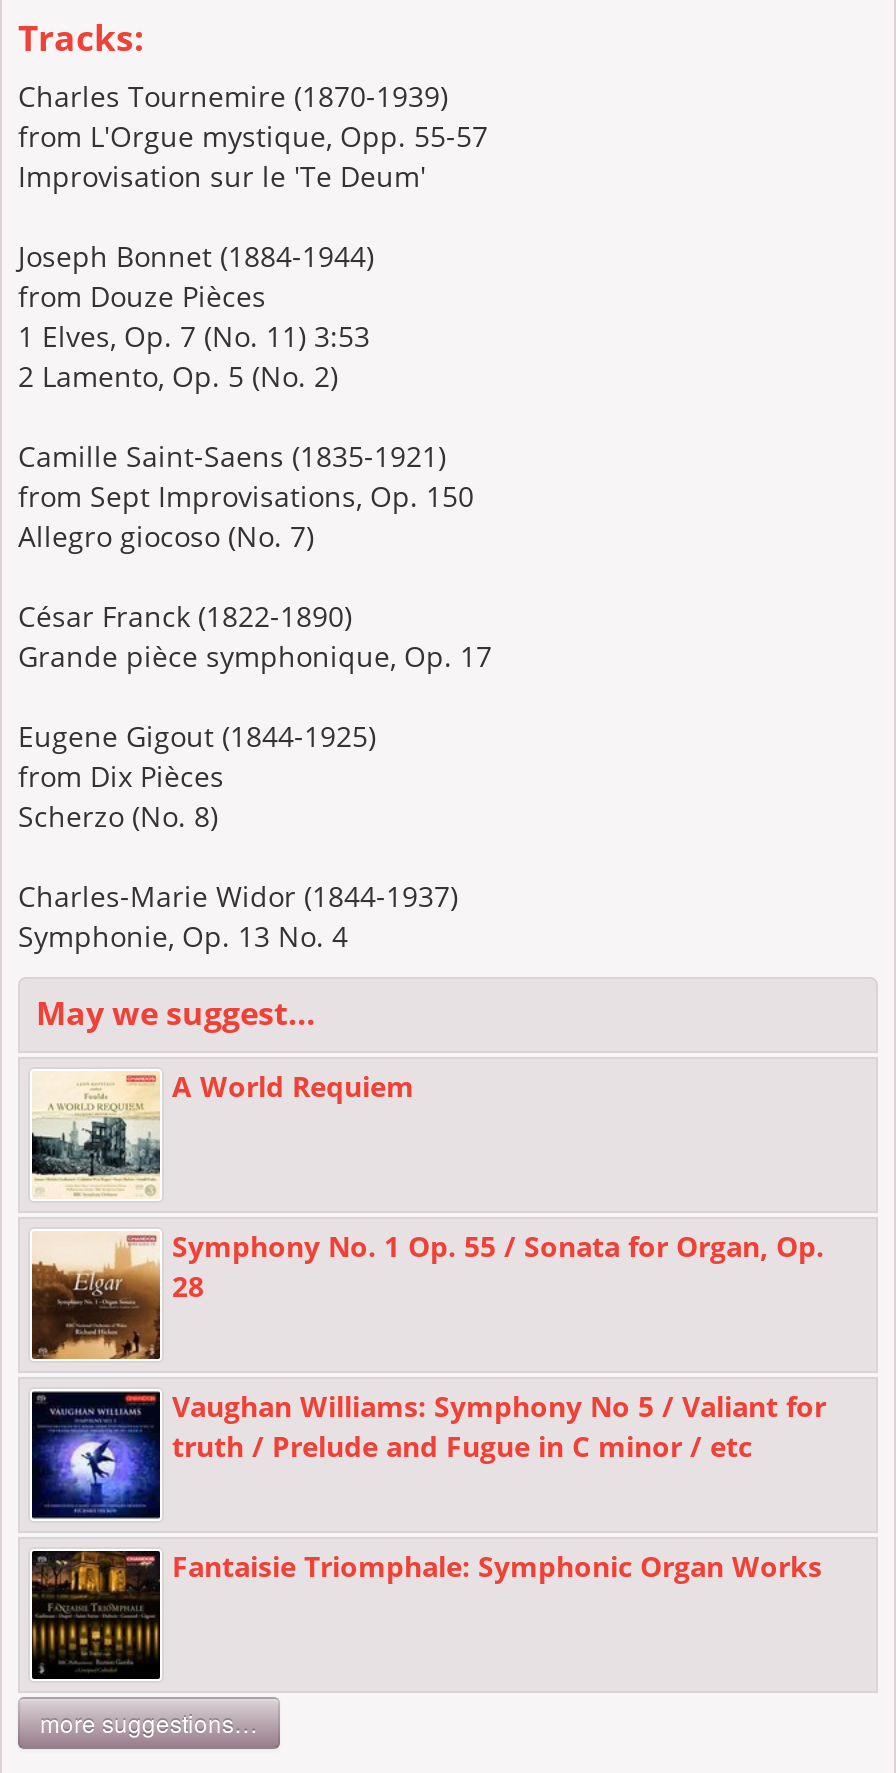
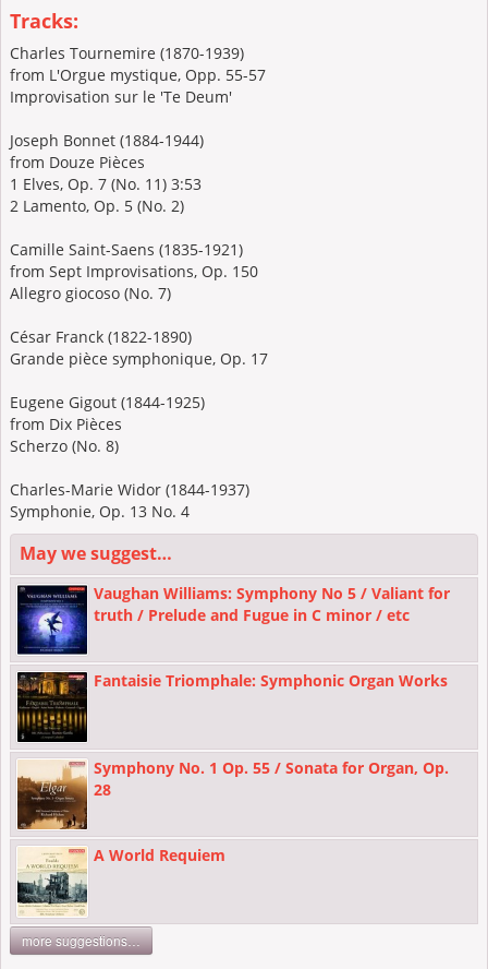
moved [32,1066,414,1199] -> [16,844,225,917]: [image] | A World Requiem
moved [30,1226,824,1361] -> [16,757,449,830]: [image] | Symphony No. 1 Op. 55 / Sonata for Organ, Op. | 28
moved [30,1386,826,1584] -> [16,582,450,690]: [image] | Vaughan Williams: Symphony No 5 / Valiant for | truth / Prelude and Fugue in C minor / etc | Fantaisie Triomphale: Symphonic Organ Works
moved [28,1547,166,1677] -> [15,670,90,741]: [image]

